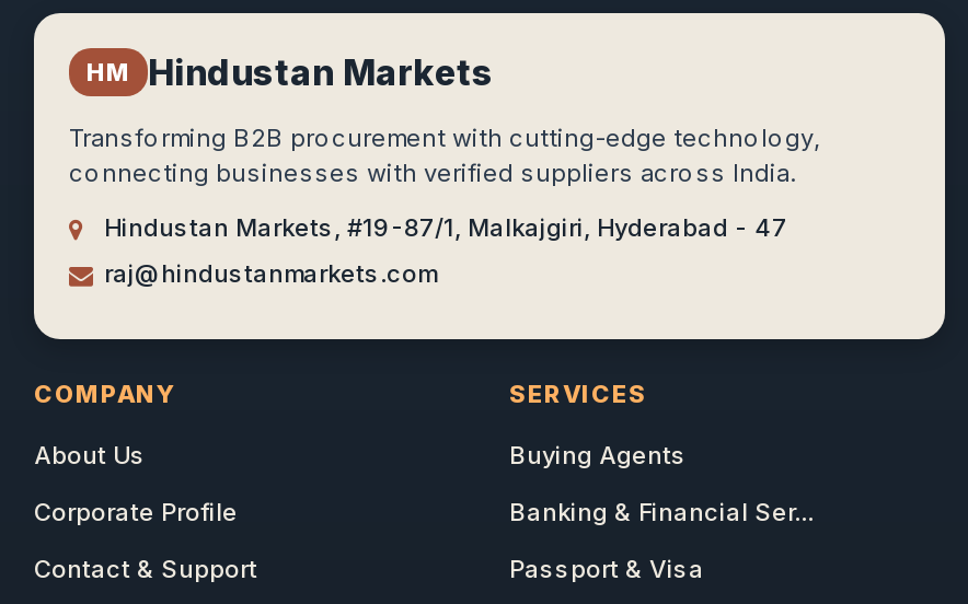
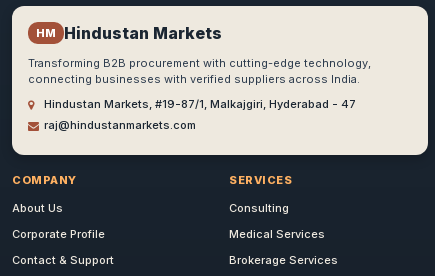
[509,441,687,471] Buying Agents -> [229,201,289,215] Consulting
[509,497,814,528] Banking & Financial Ser... -> [229,227,325,241] Medical Services
[509,554,704,585] Passport & Visa -> [229,253,338,267] Brokerage Services

